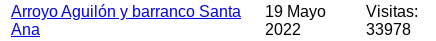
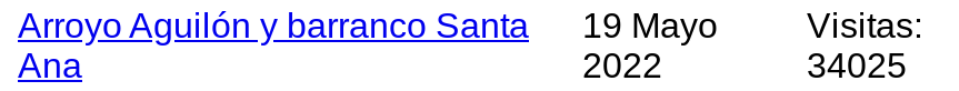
[366,21,411,38] 33978 -> [807,47,907,85] 34025

